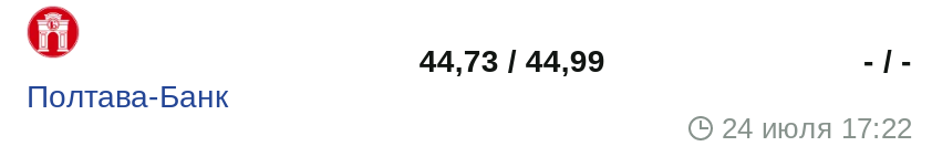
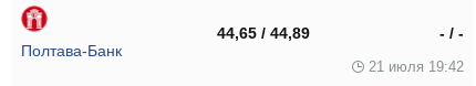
[419,44,605,79] 44,73 / 44,99 -> [217,24,310,42] 44,65 / 44,89
[722,112,912,145] 24 июля 17:22 -> [369,59,464,75] 21 июля 19:42

